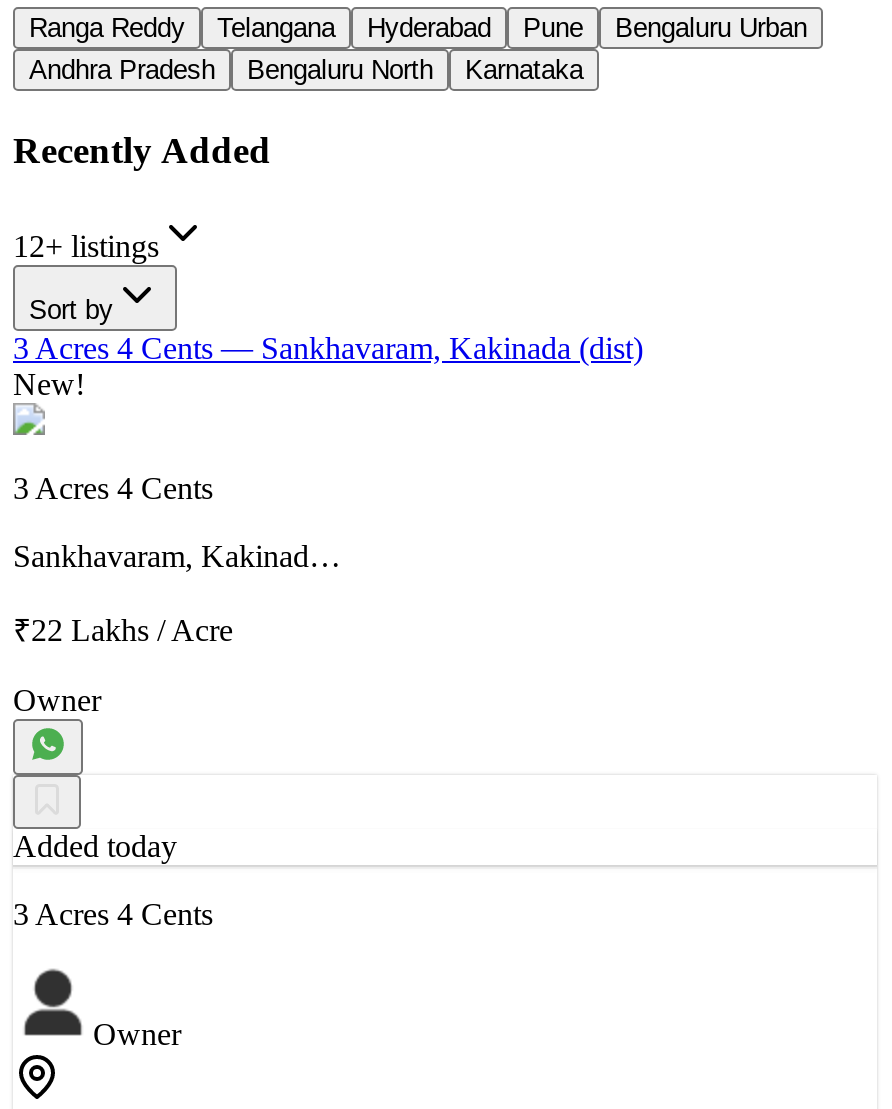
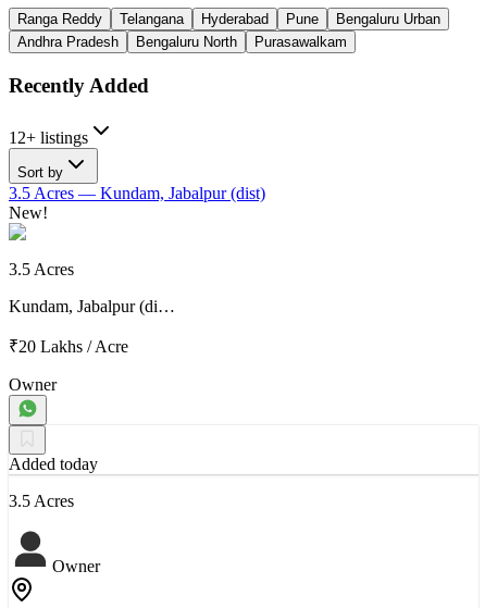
[465,55,583,85] Karnataka -> [254,34,347,50] Purasawalkam
[13,332,643,366] 3 Acres 4 Cents — Sankhavaram, Kakinada (dist) -> [9,184,265,203] 3.5 Acres — Kundam, Jabalpur (dist)
[13,472,213,506] 3 Acres 4 Cents -> [9,260,74,279] 3.5 Acres
[13,540,341,574] Sankhavaram, Kakinad… -> [9,297,175,316] Kundam, Jabalpur (di…
[13,614,233,648] ₹22 Lakhs / Acre -> [9,338,128,356] ₹20 Lakhs / Acre
[13,898,213,932] 3 Acres 4 Cents -> [9,492,74,511] 3.5 Acres

